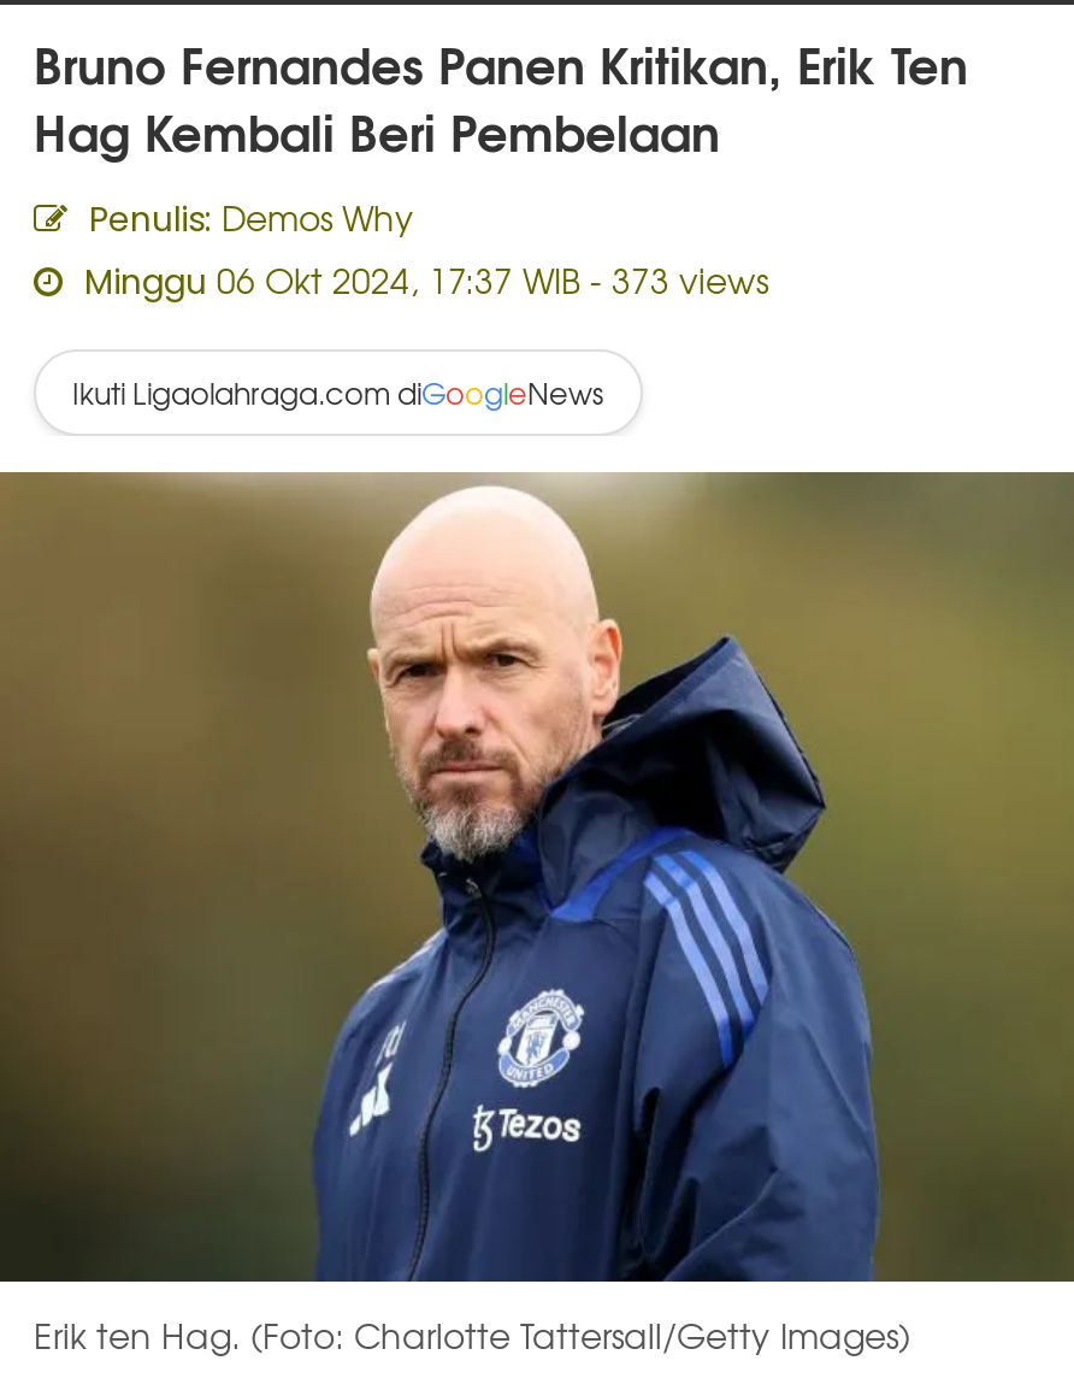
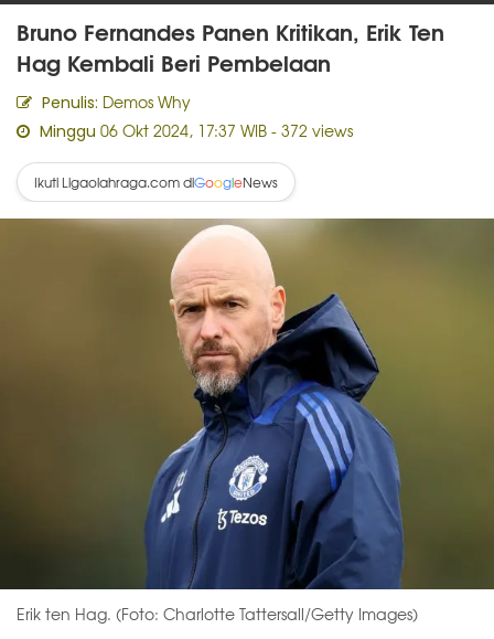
[75,255,768,304] Minggu 06 Okt 2024, 17:37 WIB - 373 views -> [35,119,353,141] Minggu 06 Okt 2024, 17:37 WIB - 372 views

